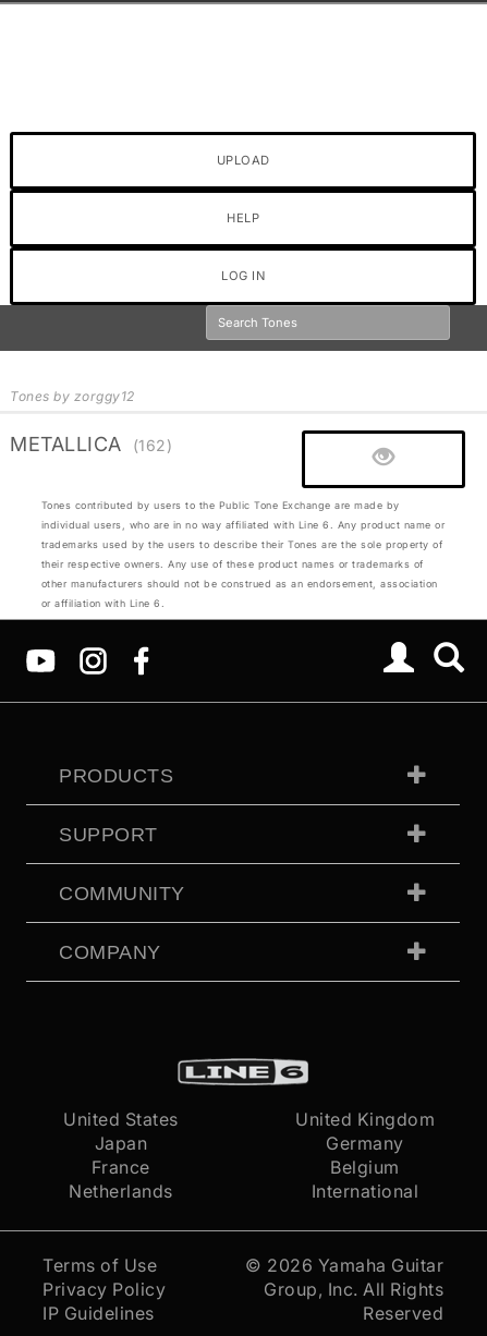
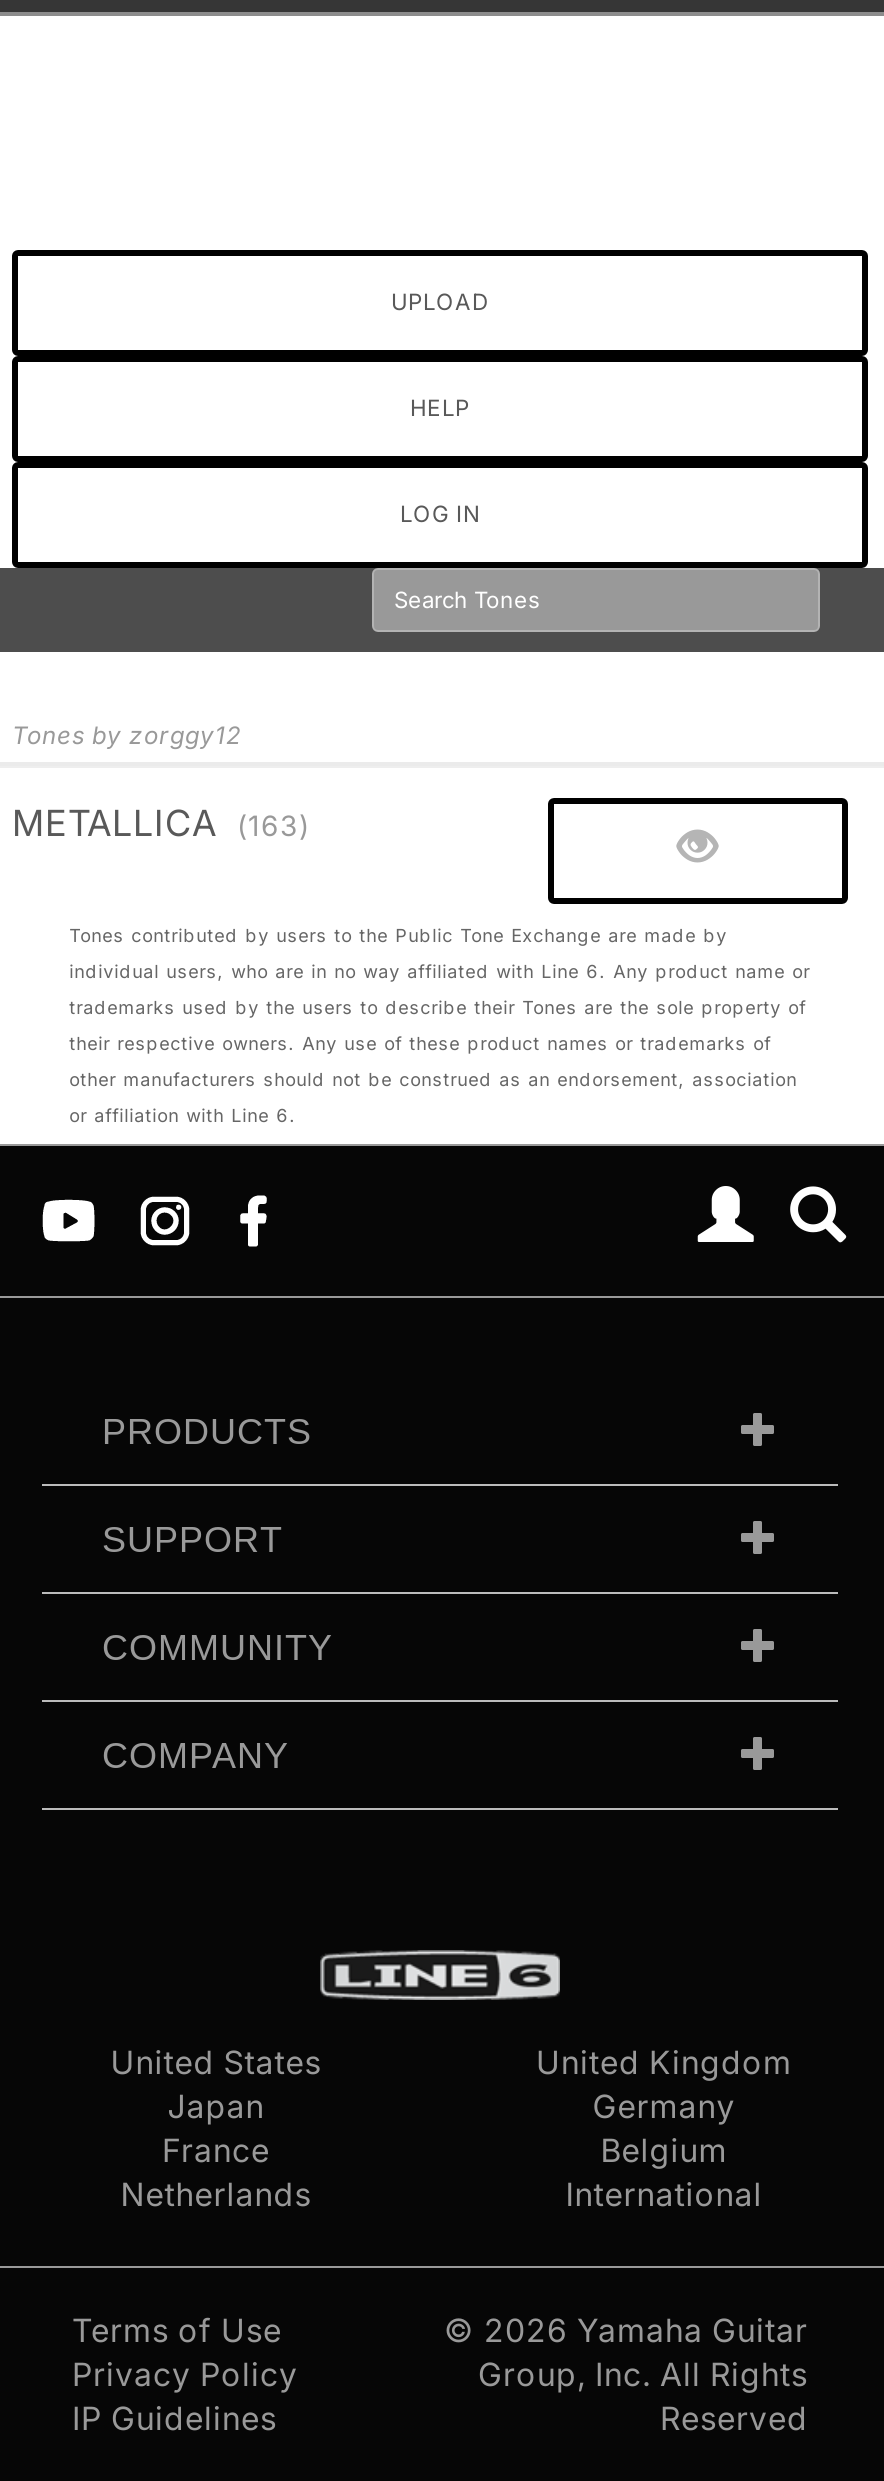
[10,433,172,456] METALLICA (162) -> [12,802,310,844] METALLICA (163)

